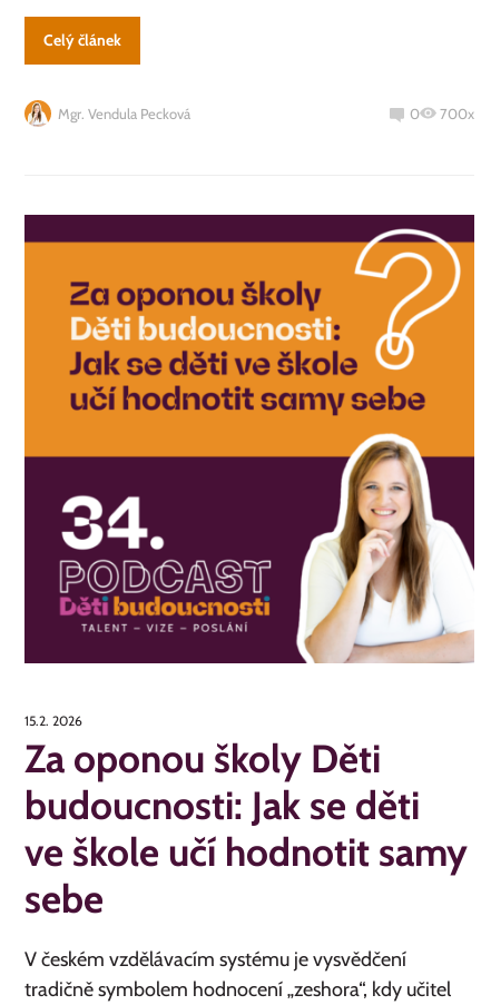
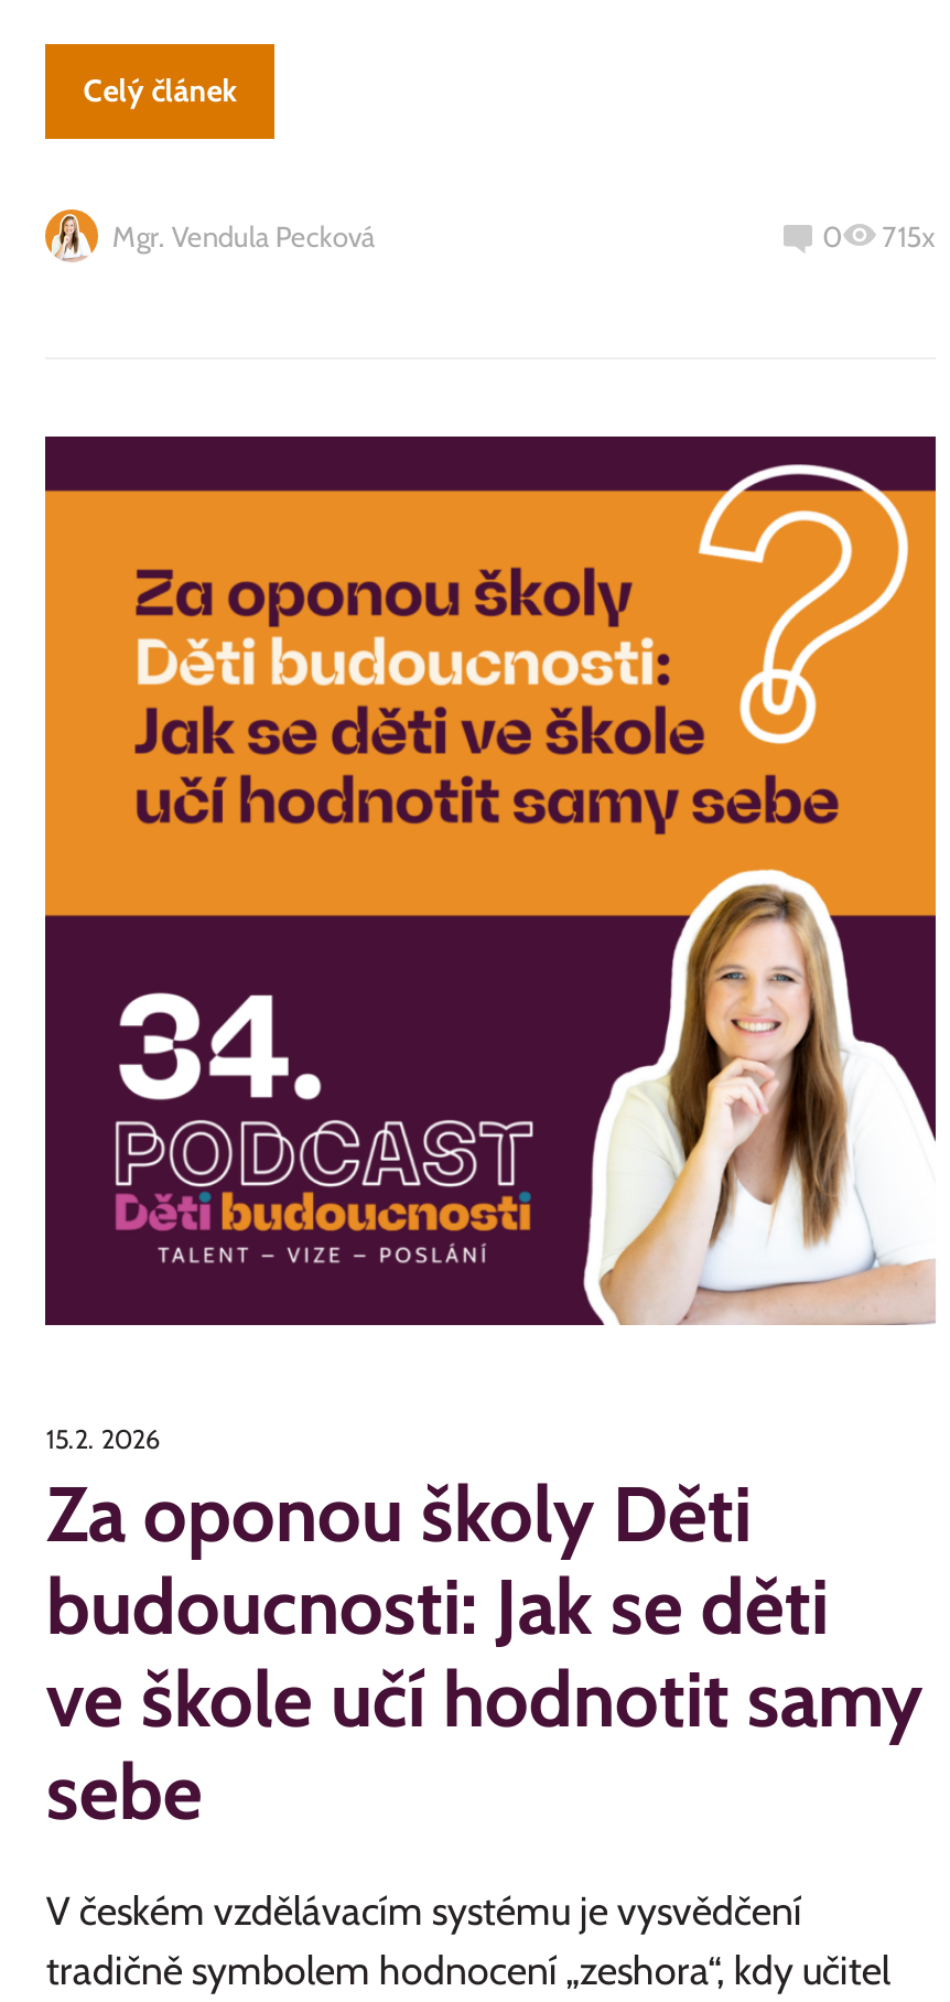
[439,104,474,122] 700x -> [882,217,935,252] 715x

